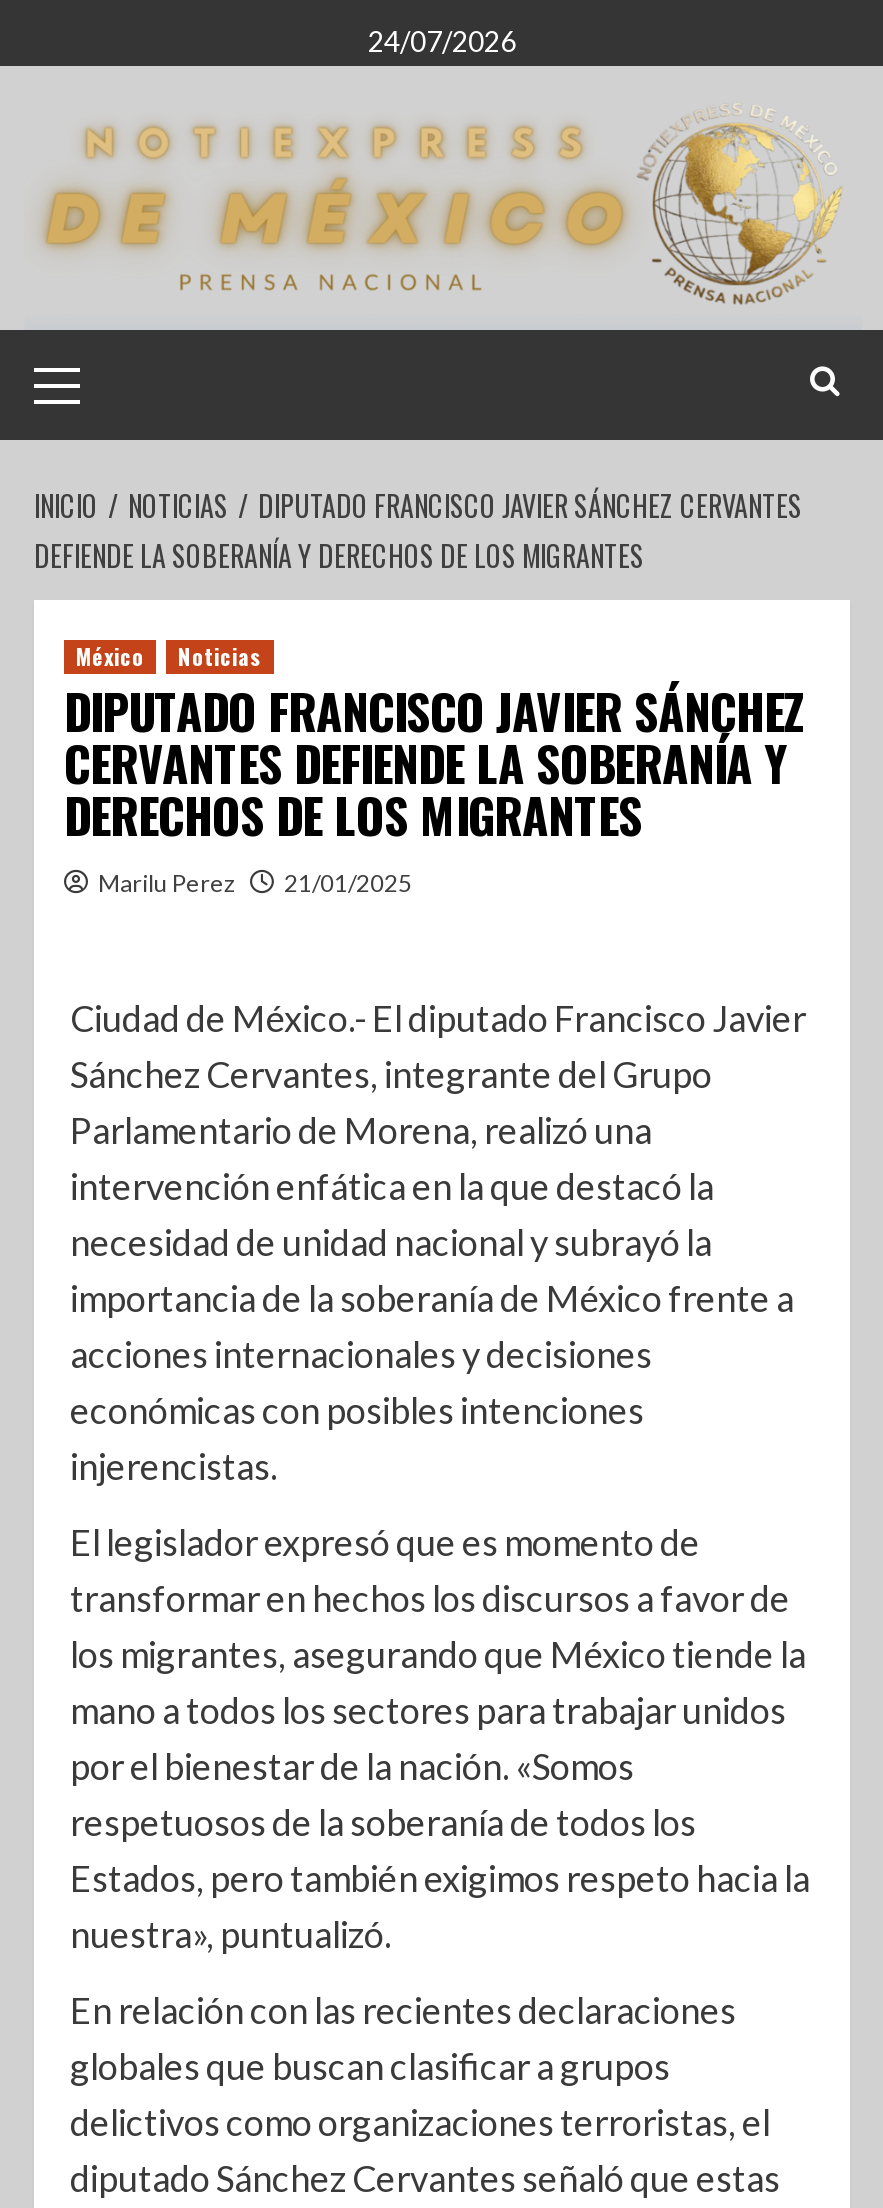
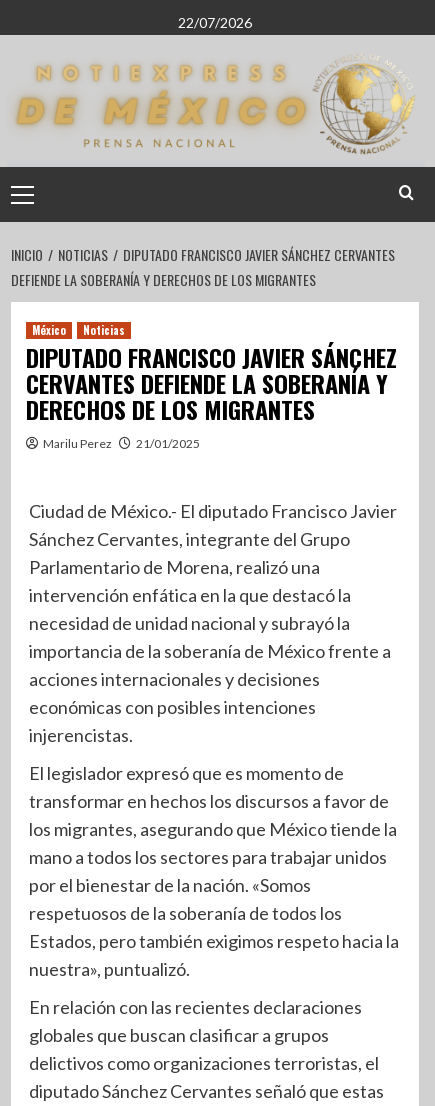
[368,24,516,58] 24/07/2026 -> [178,14,252,31] 22/07/2026

